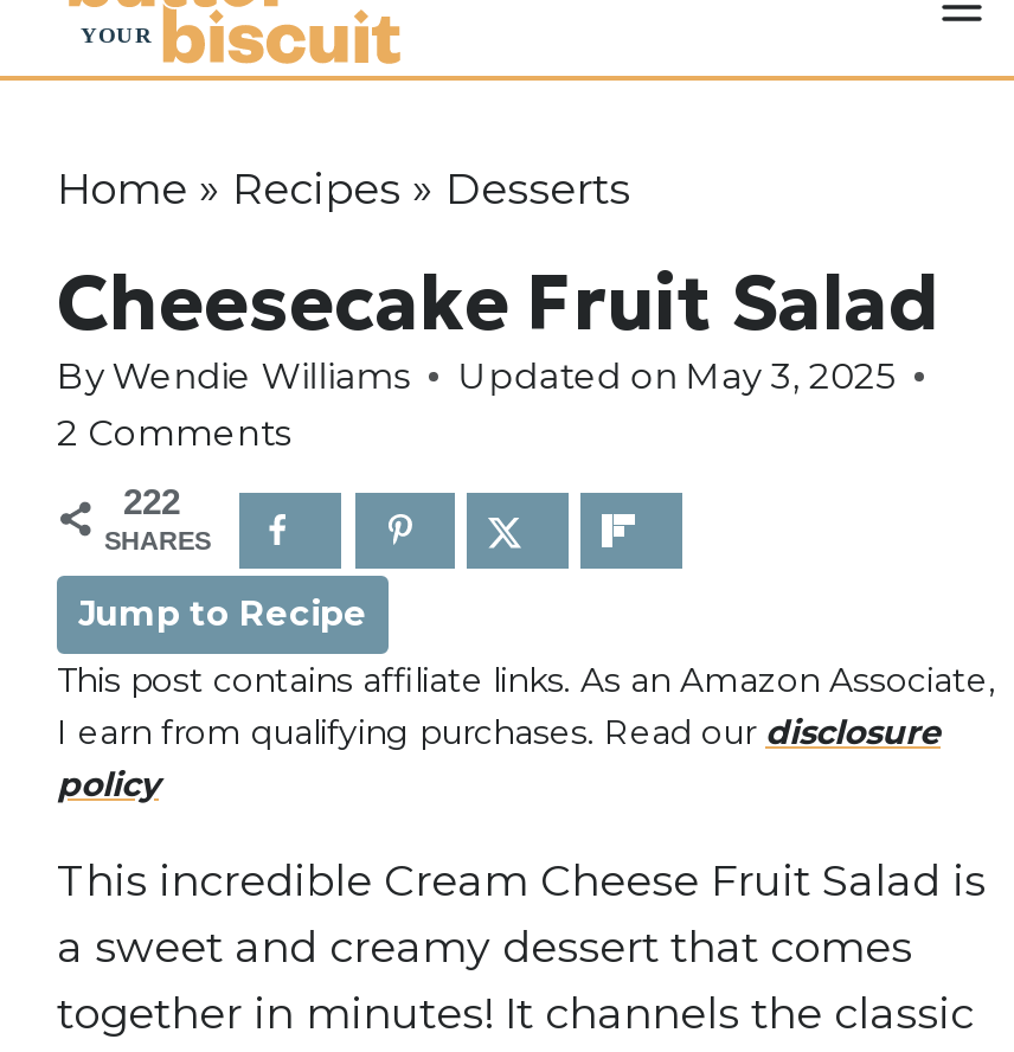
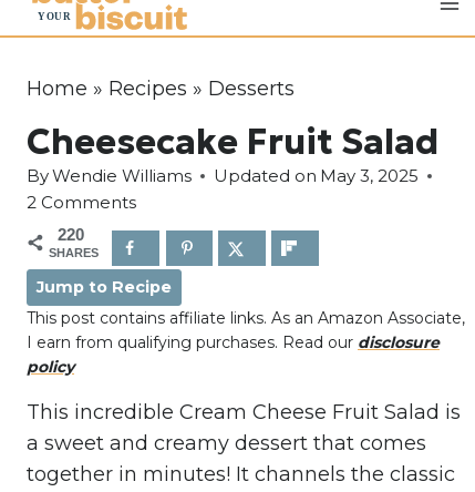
[123,482,180,522] 222 -> [58,225,84,244] 220

